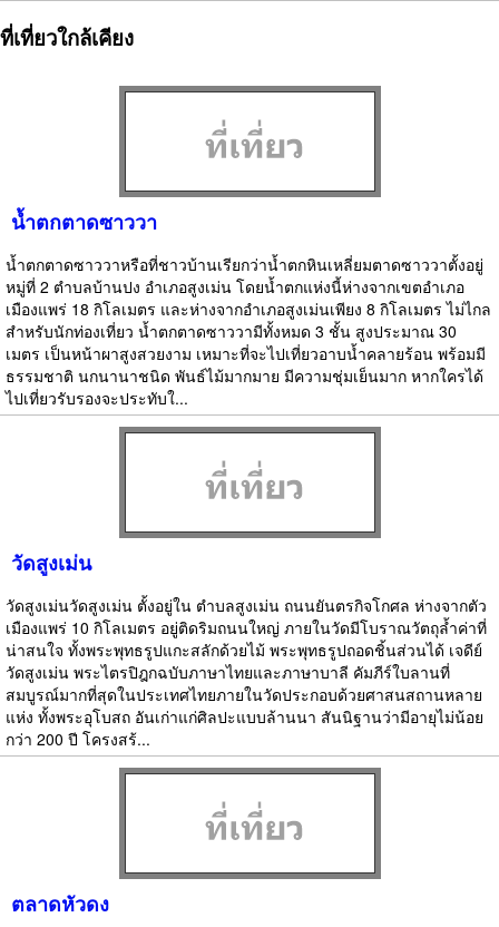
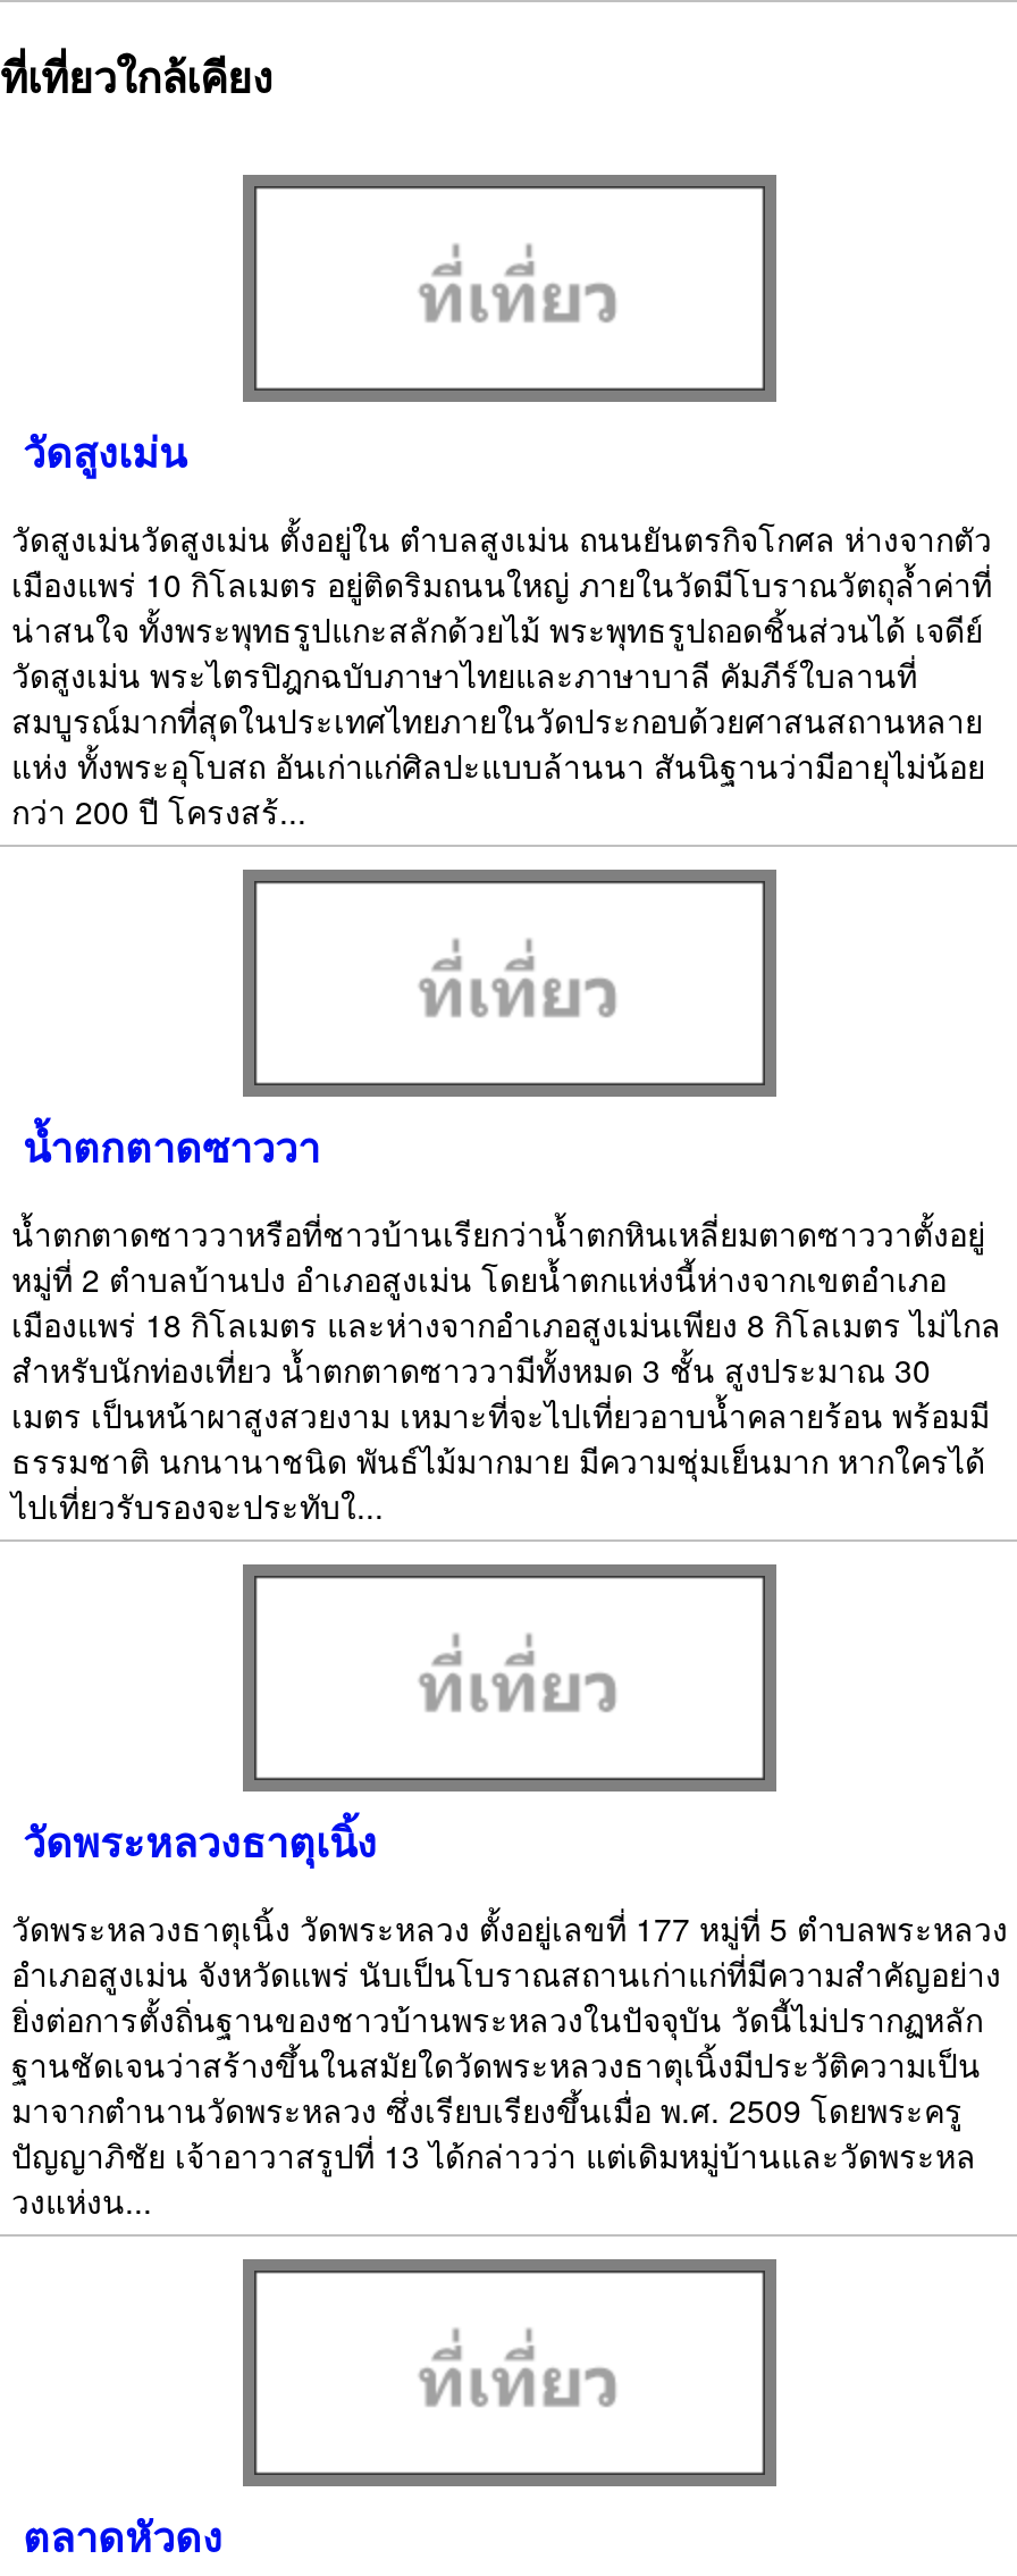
none -> [11,1905,1008,2223] วัดพระหลวงธาตุเนิ้ง วัดพระหลวง ตั้งอยู่เลขที่ 177 หมู่ที่ 5 ตำบลพระหลวง | อำเภอสูงเม่น จังหวัดแพร่ นับเป็นโบราณสถานเก่าแก่ที่มีความสำคัญอย่าง | ยิ่งต่อการตั้งถิ่นฐานของชาวบ้านพระหลวงในปัจจุบัน วัดนี้ไม่ปรากฏหลัก | ฐานชัดเจนว่าสร้างขึ้นในสมัยใดวัดพระหลวงธาตุเนิ้งมีประวัติความเป็น | มาจากตำนานวัดพระหลวง ซึ่งเรียบเรียงขึ้นเมื่อ พ.ศ. 2509 โดยพระครู | ปัญญาภิชัย เจ้าอาวาสรูปที่ 13 ได้กล่าวว่า แต่เดิมหมู่บ้านและวัดพระหล | วงแห่งน...
none -> [23,1812,377,1871] วัดพระหลวงธาตุเนิ้ง
moved [11,548,91,577] -> [23,422,186,481]: วัดสูงเม่น
moved [6,594,487,750] -> [11,515,992,833]: วัดสูงเม่นวัดสูงเม่น ตั้งอยู่ใน ตำบลสูงเม่น ถนนยันตรกิจโกศล ห่างจากตัว | เมืองแพร่ 10 กิโลเมตร อยู่ติดริมถนนใหญ่ ภายในวัดมีโบราณวัตถุล้ำค่าที่ | น่าสนใจ ทั้งพระพุทธรูปแกะสลักด้วยไม้ พระพุทธรูปถอดชิ้นส่วนได้ เจดีย์ | วัดสูงเม่น พระไตรปิฎกฉบับภาษาไทยและภาษาบาลี คัมภีร์ใบลานที่ | สมบูรณ์มากที่สุดในประเทศไทยภายในวัดประกอบด้วยศาสนสถานหลาย | แห่ง ทั้งพระอุโบสถ อันเก่าแก่ศิลปะแบบล้านนา สันนิฐานว่ามีอายุไม่น้อย | กว่า 200 ปี โครงสร้...

